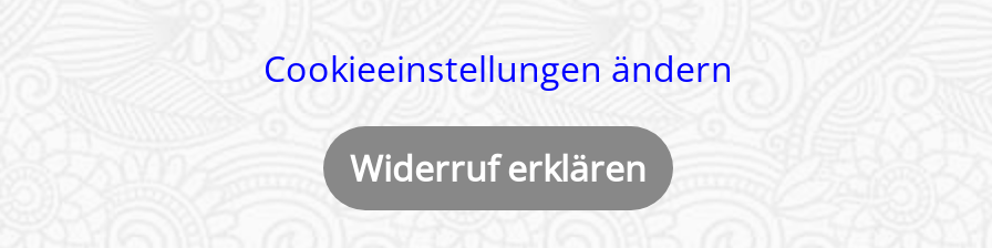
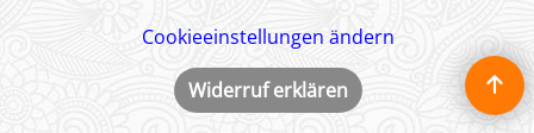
none -> [462,53,527,118] [image]

